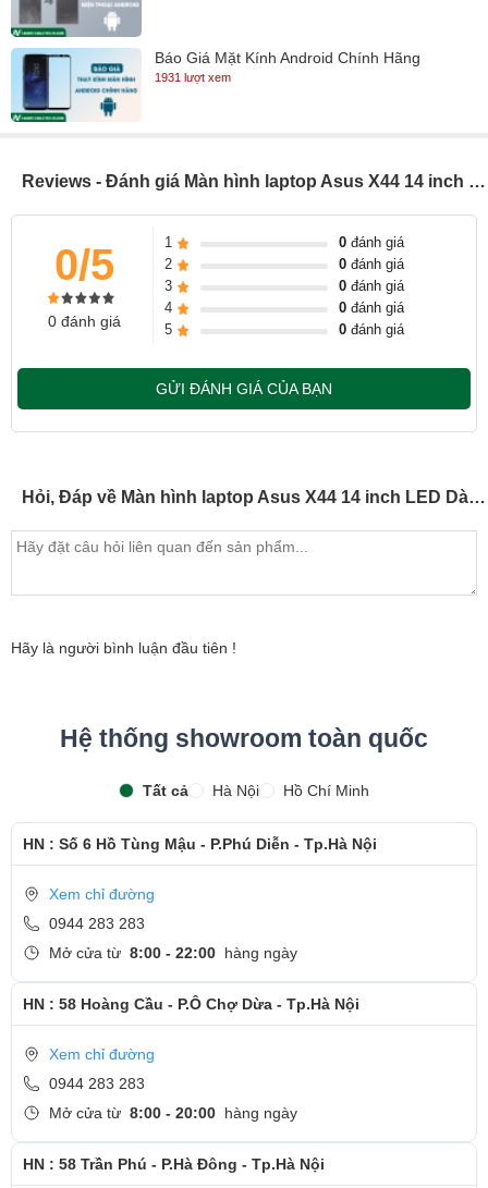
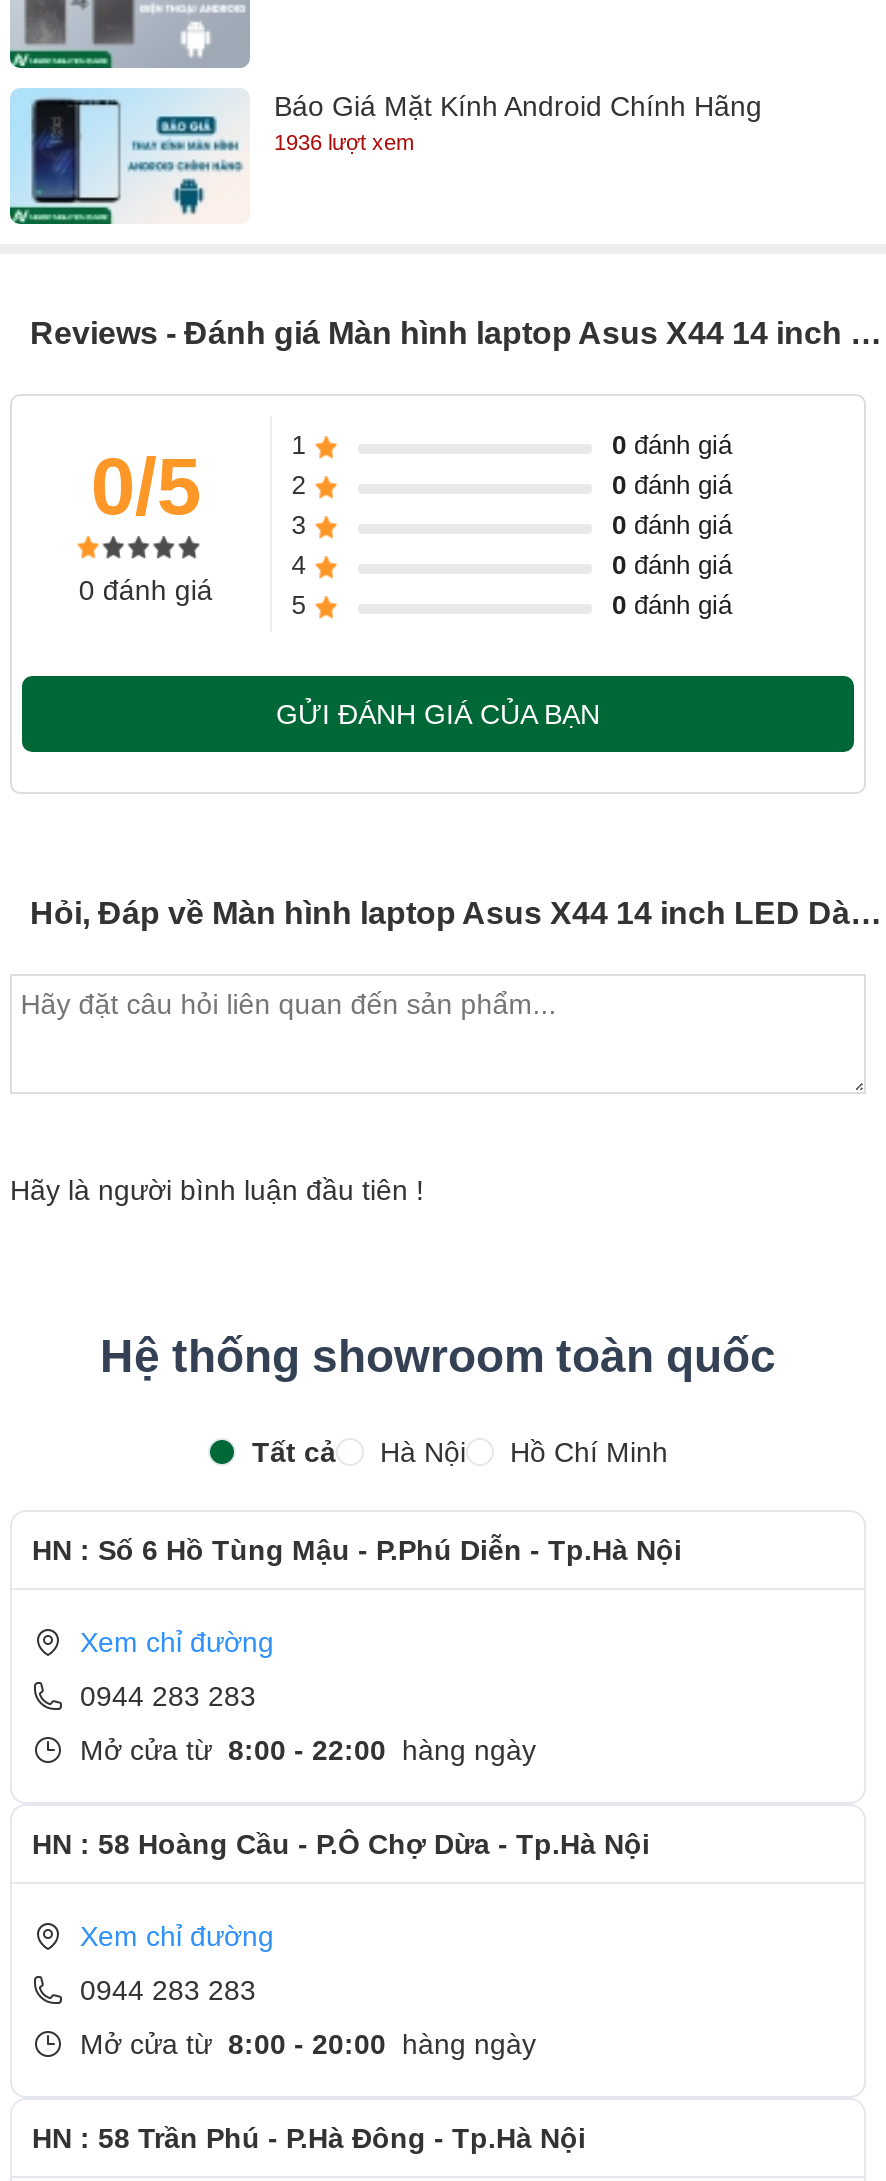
[155,71,231,84] 1931 lượt xem -> [274,130,414,154] 1936 lượt xem

